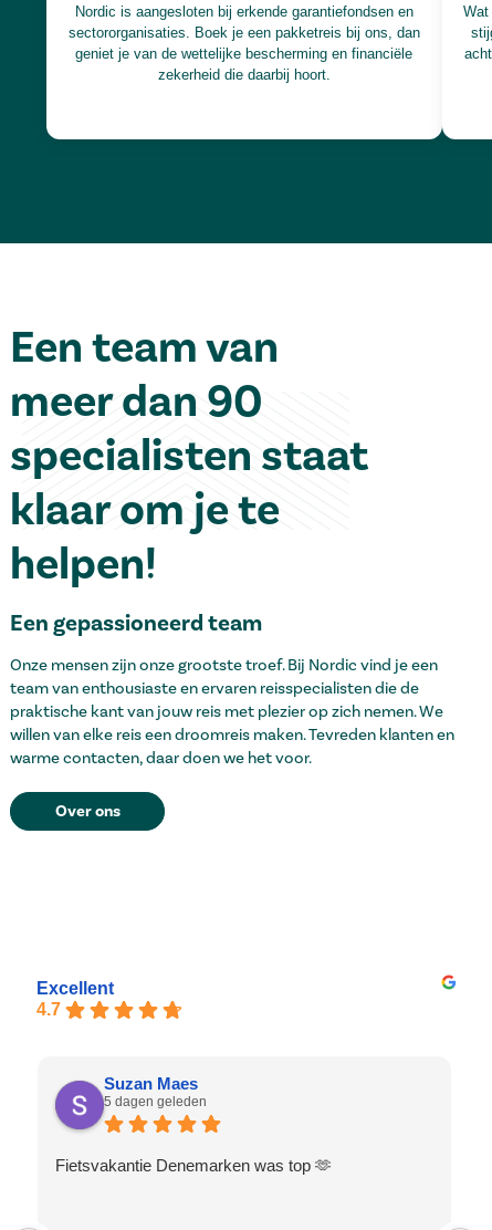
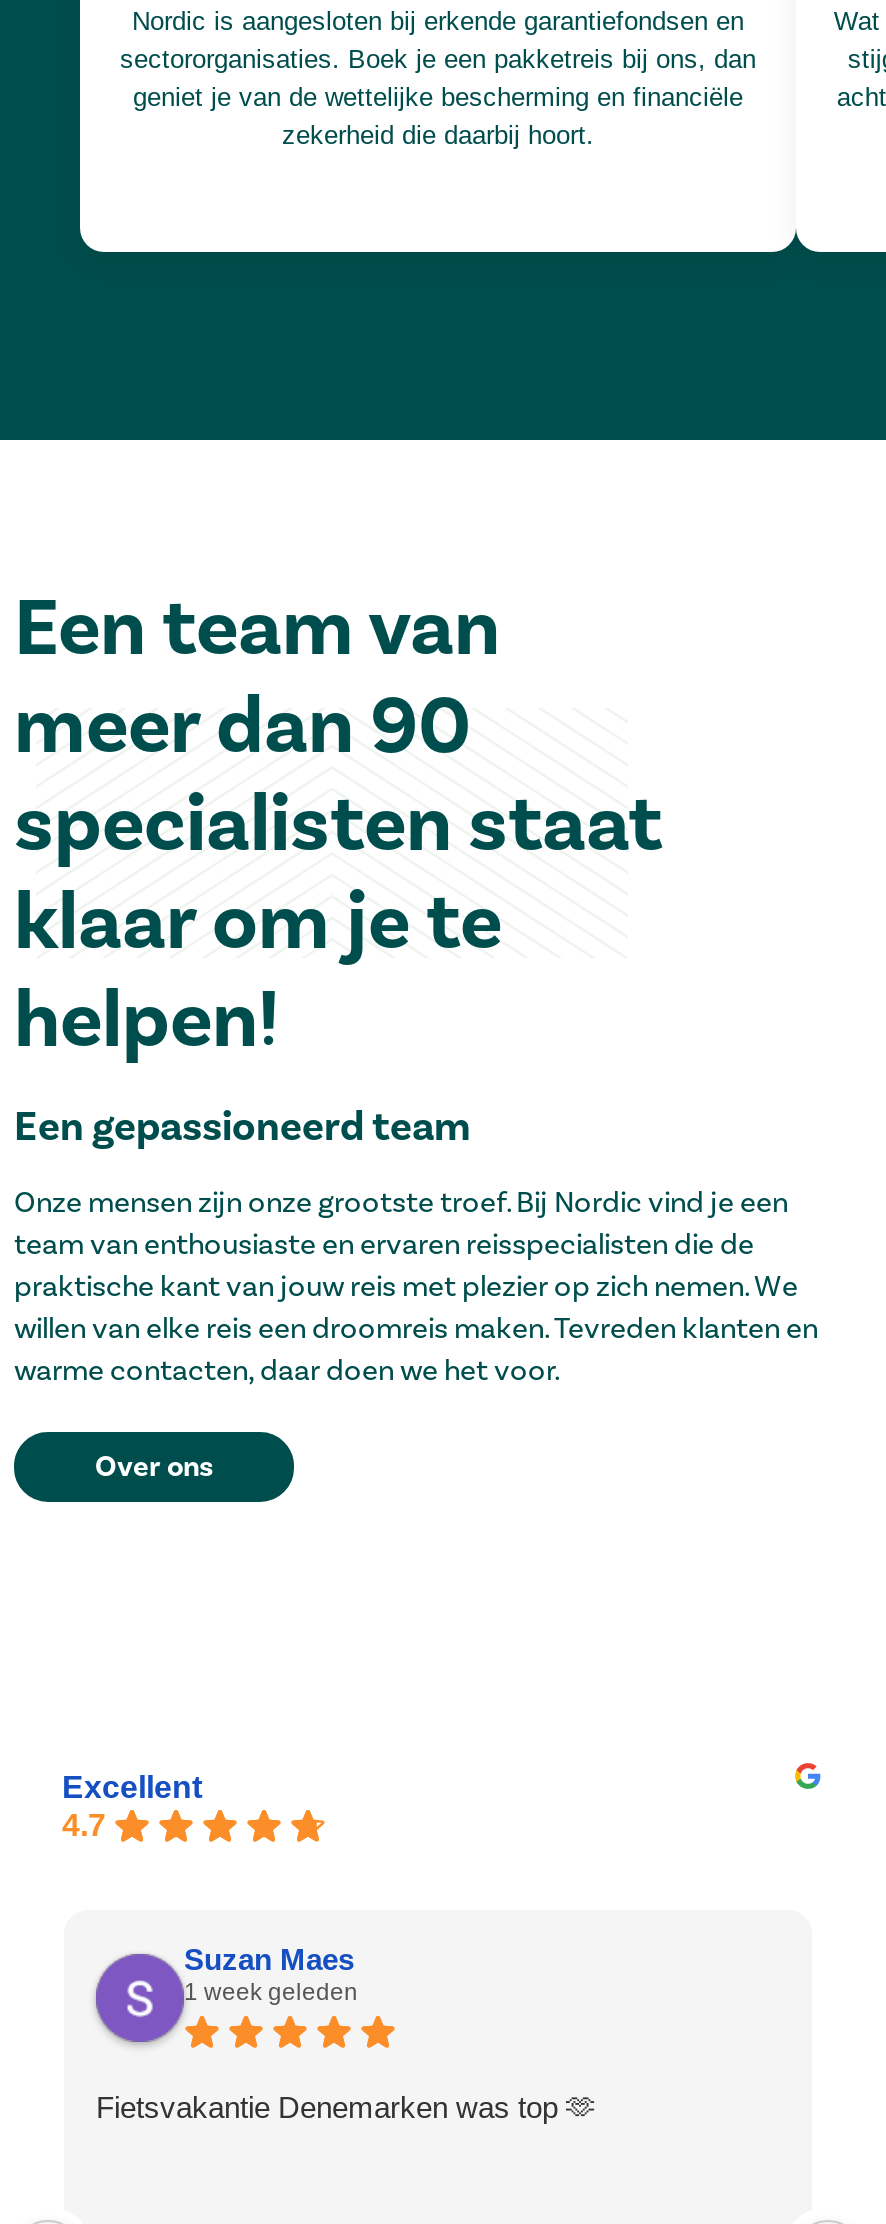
[104,1094,207,1110] 5 dagen geleden -> [184,1978,358,2006] 1 week geleden

